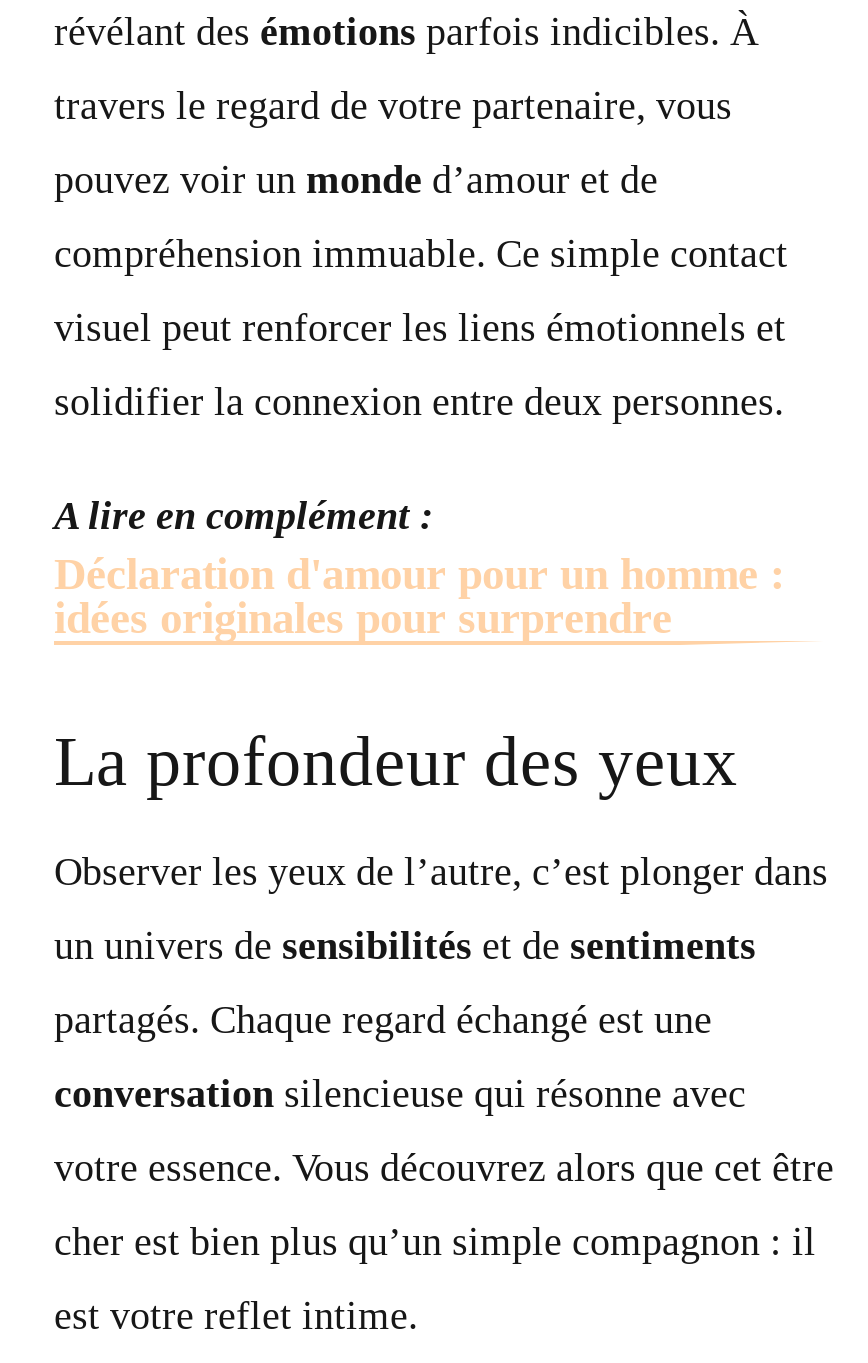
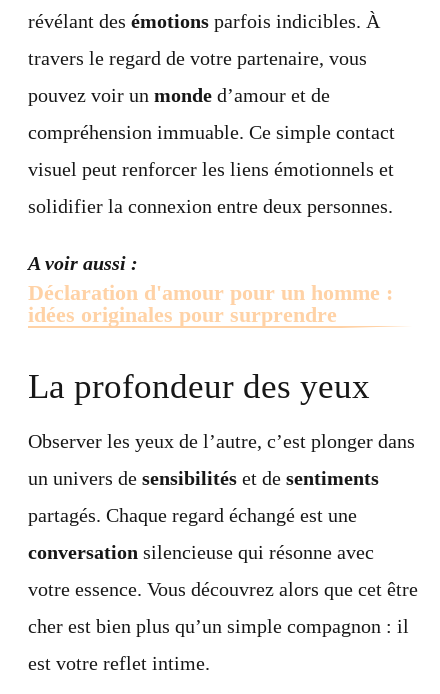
[54,492,434,536] A lire en complément : -> [28,252,138,274] A voir aussi :

